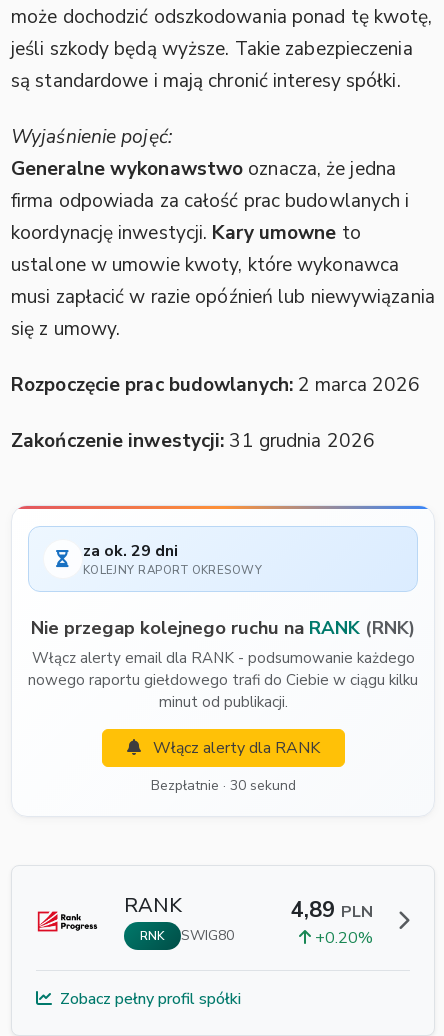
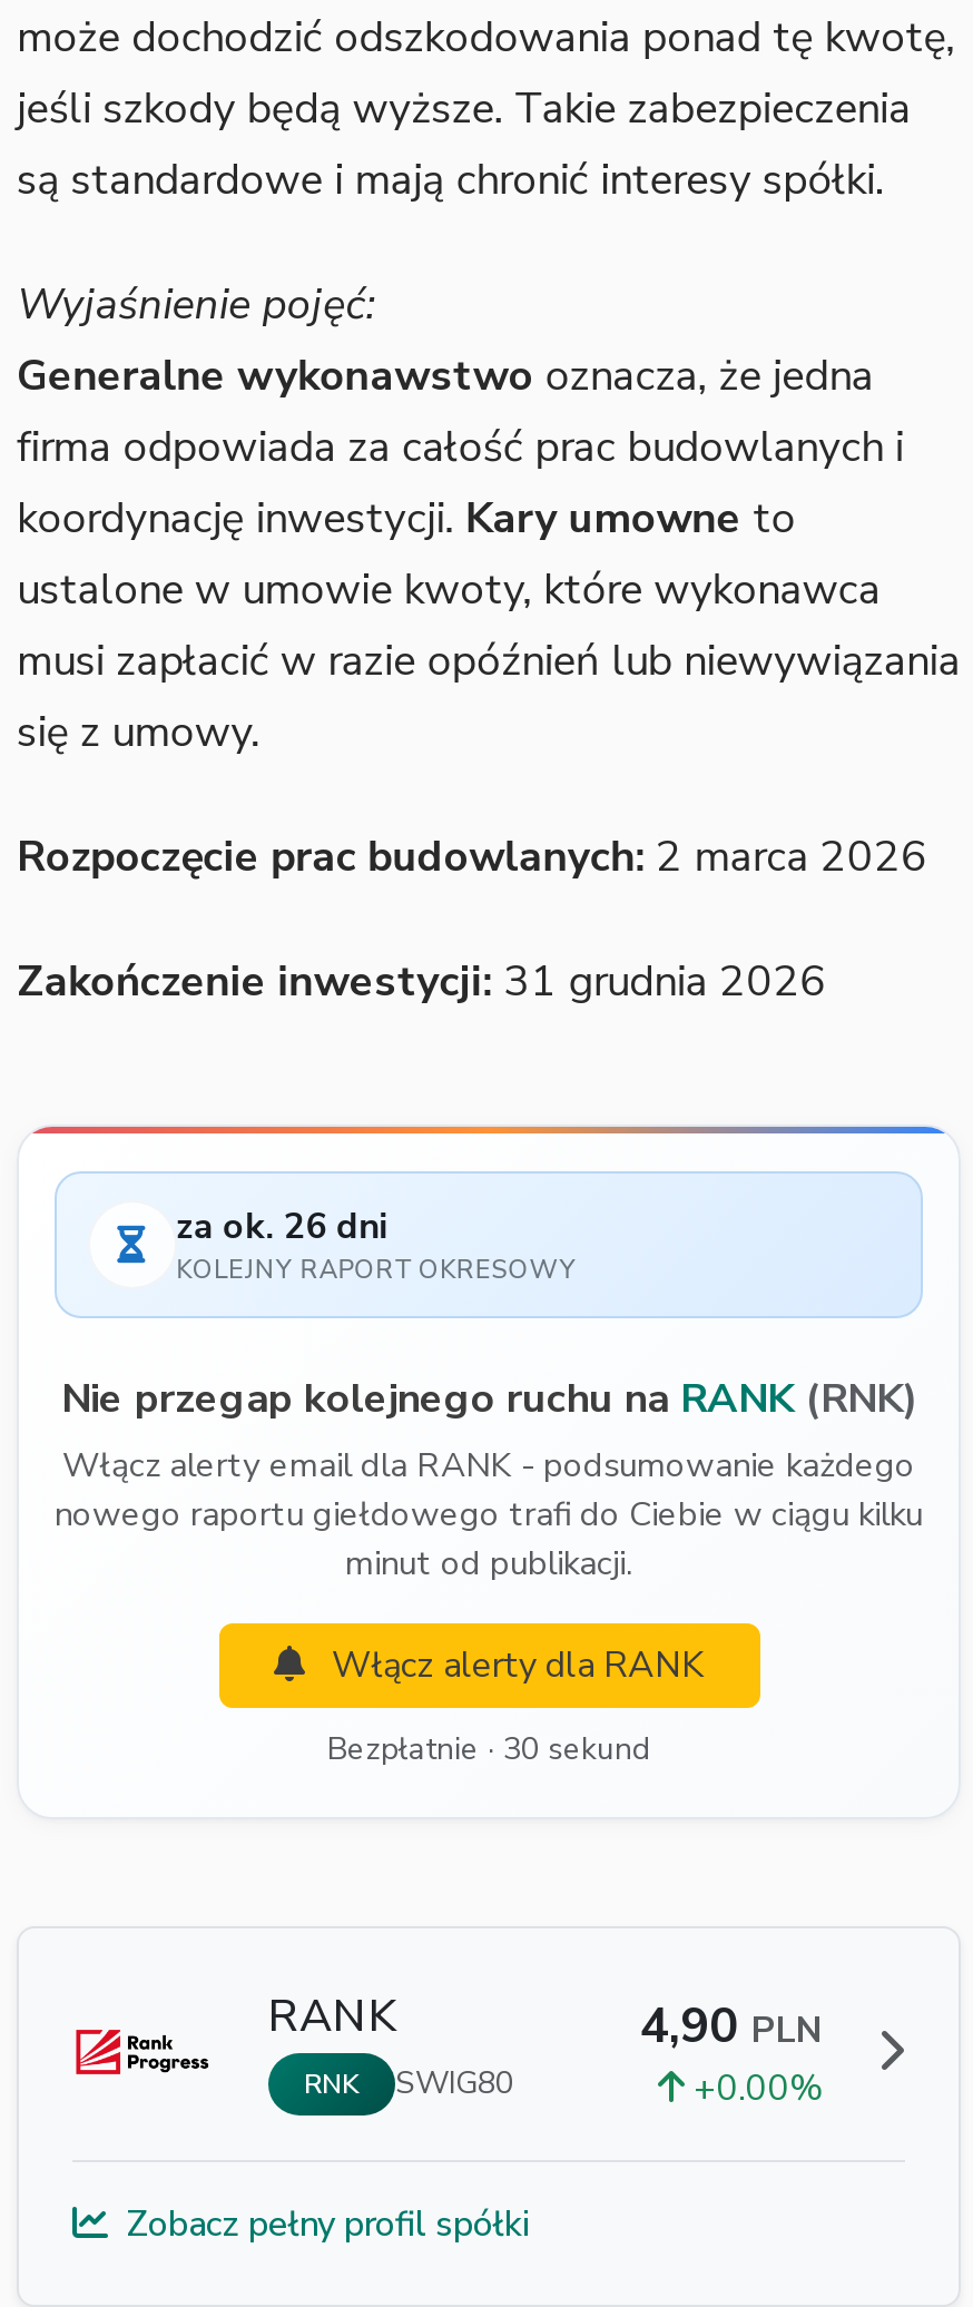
[83,540,178,562] za ok. 29 dni -> [176,1202,388,1251] za ok. 26 dni
[291,895,373,925] 4,89 PLN -> [640,1993,823,2059] 4,90 PLN
[311,927,373,949] +0.20% -> [685,2064,823,2113] +0.00%

